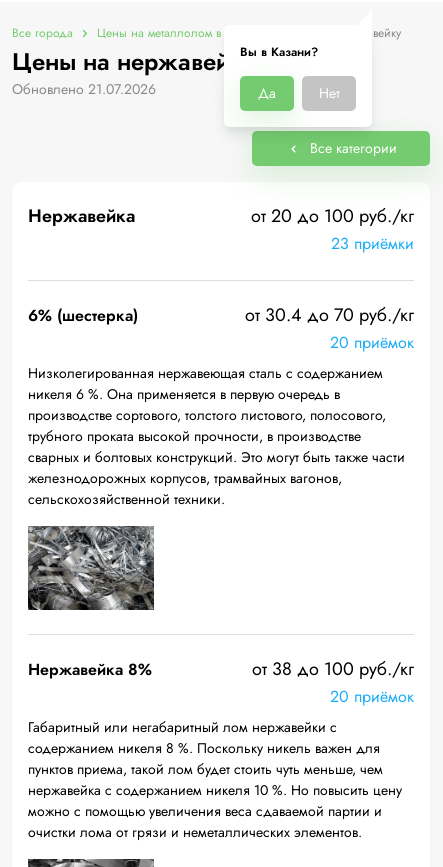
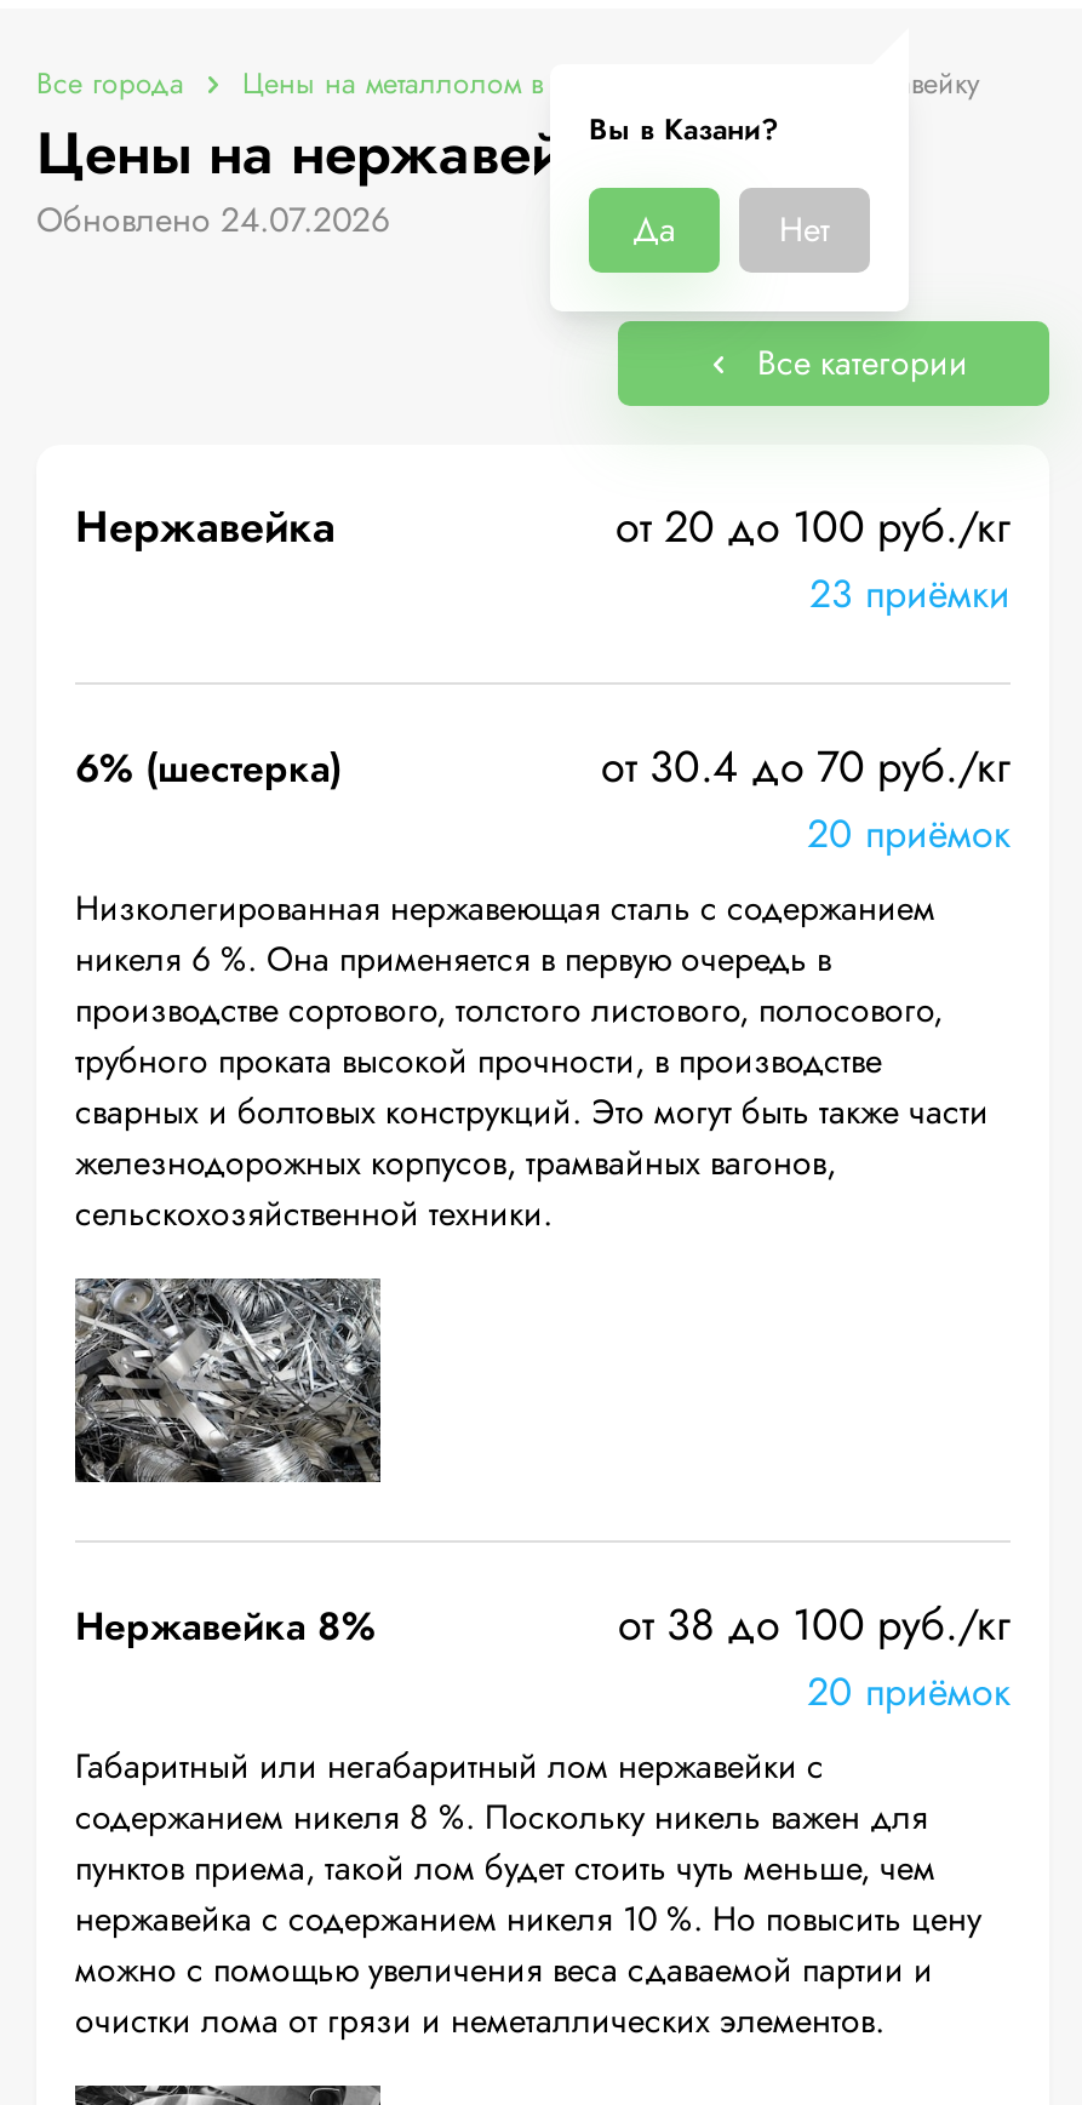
[12,79,156,99] Обновлено 21.07.2026 -> [36,195,390,244] Обновлено 24.07.2026

